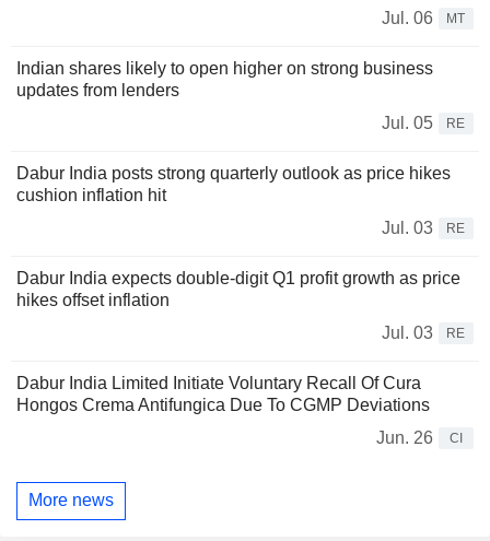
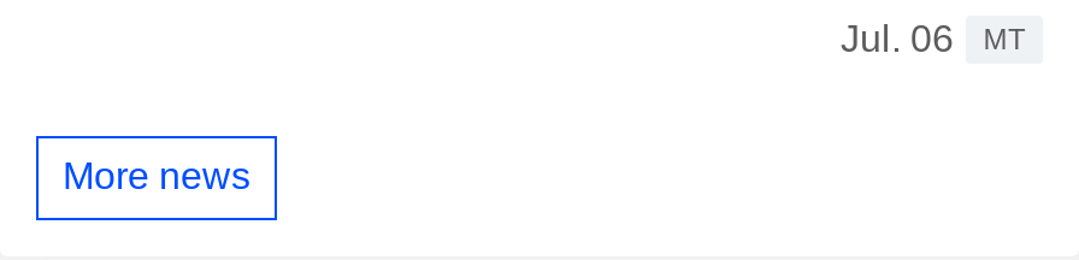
[16,58,466,446] Indian shares likely to open higher on strong business | updates from lenders | Jul. 05 | RE | Dabur India posts strong quarterly outlook as price hikes | cushion inflation hit | Jul. 03 | RE | Dabur India expects double-digit Q1 profit growth as price | hikes offset inflation | Jul. 03 | RE | Dabur India Limited Initiate Voluntary Recall Of Cura | Hongos Crema Antifungica Due To CGMP Deviations | Jun. 26 | CI -> none

